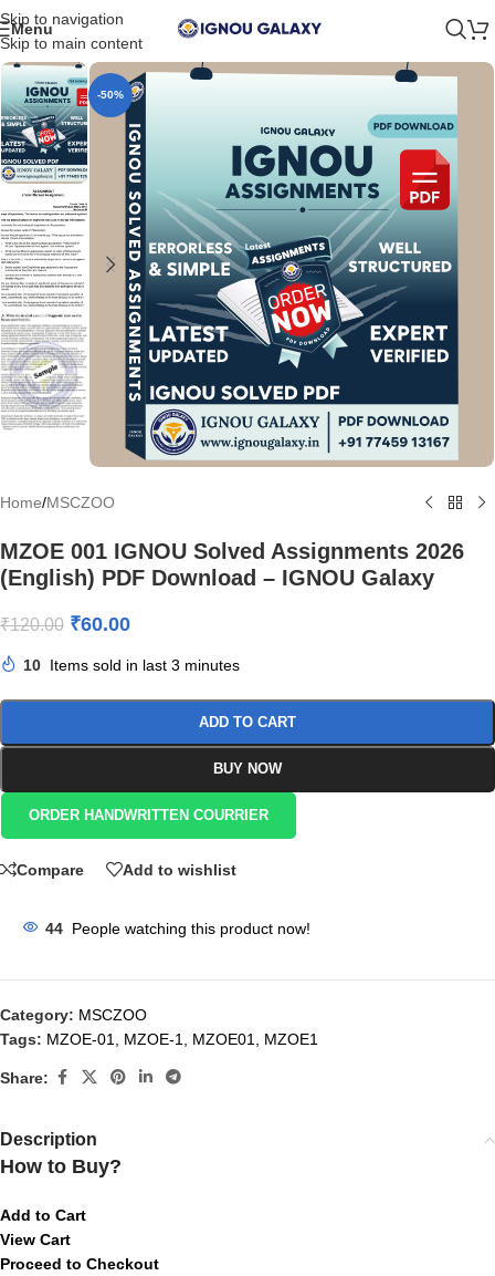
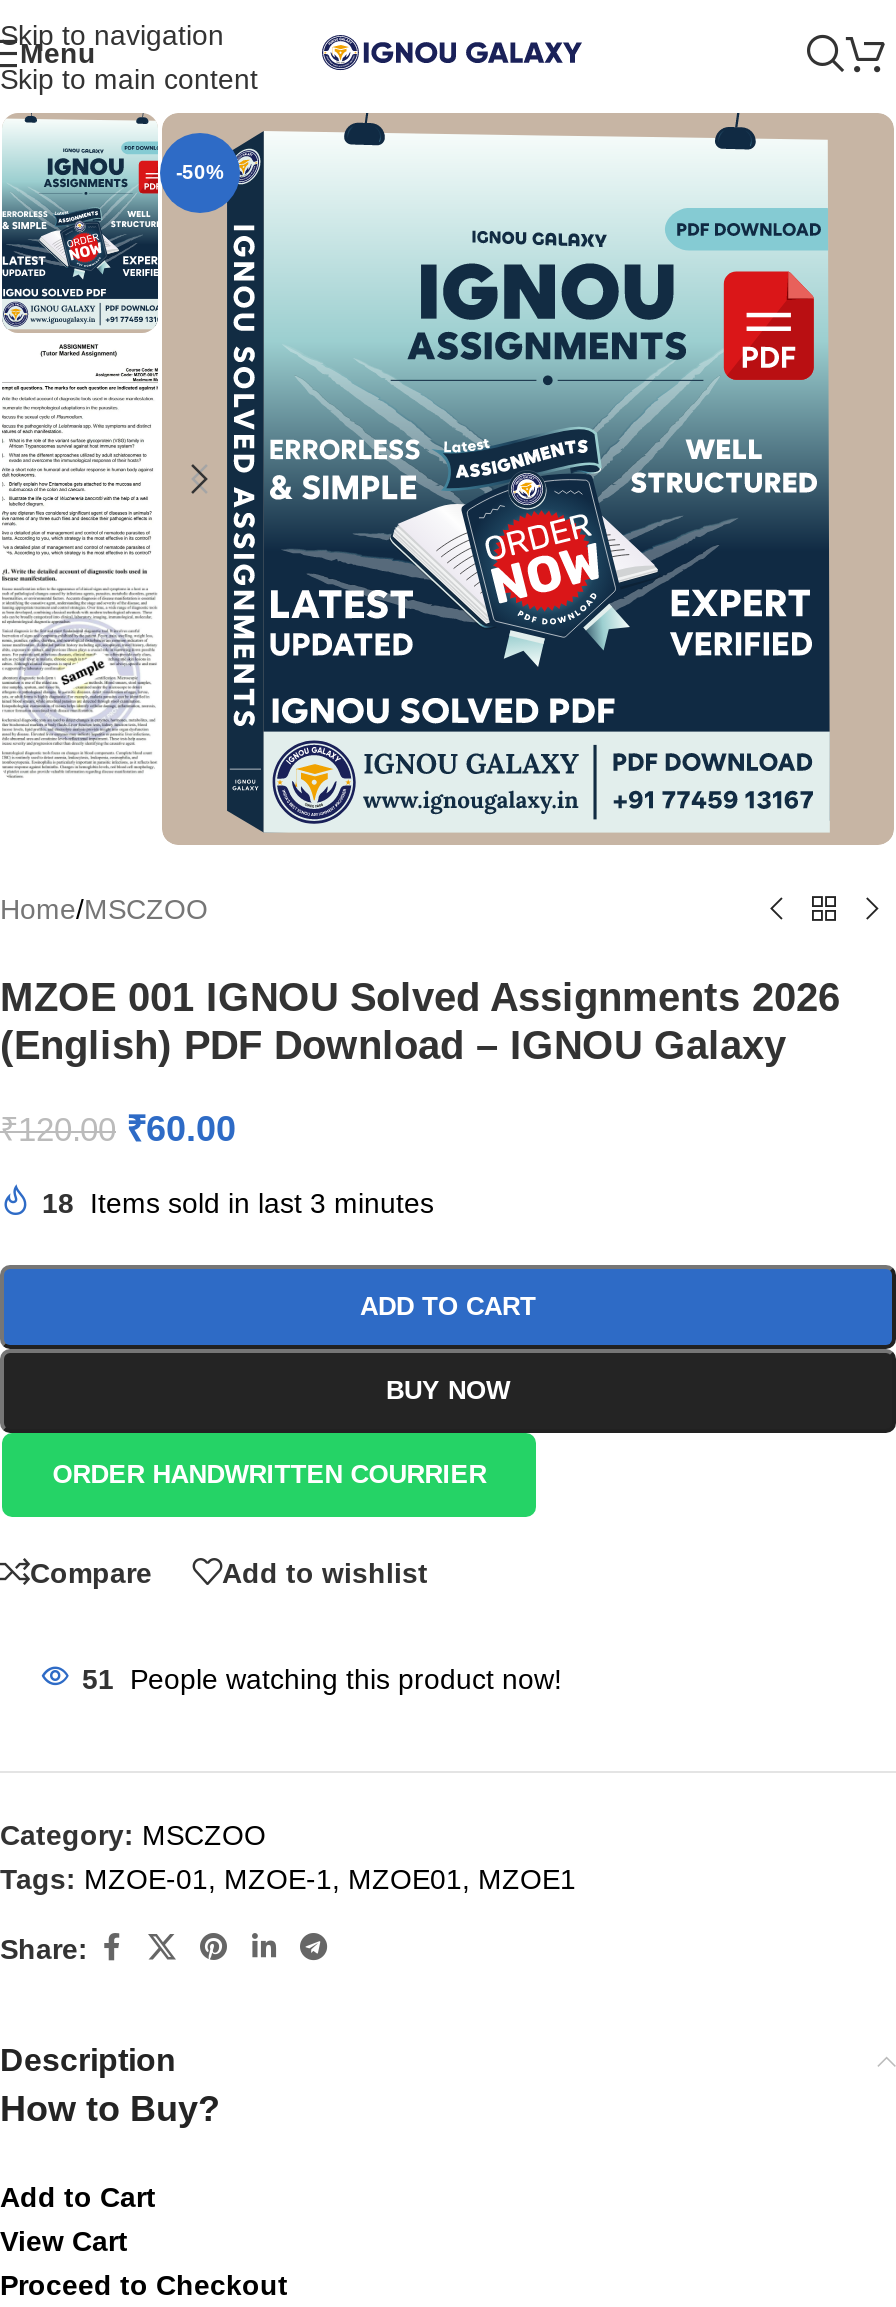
[23,656,240,674] 10 Items sold in last 3 minutes -> [42,1187,434,1219] 18 Items sold in last 3 minutes
[45,920,310,937] 44 People watching this product now! -> [82,1663,562,1695] 51 People watching this product now!

